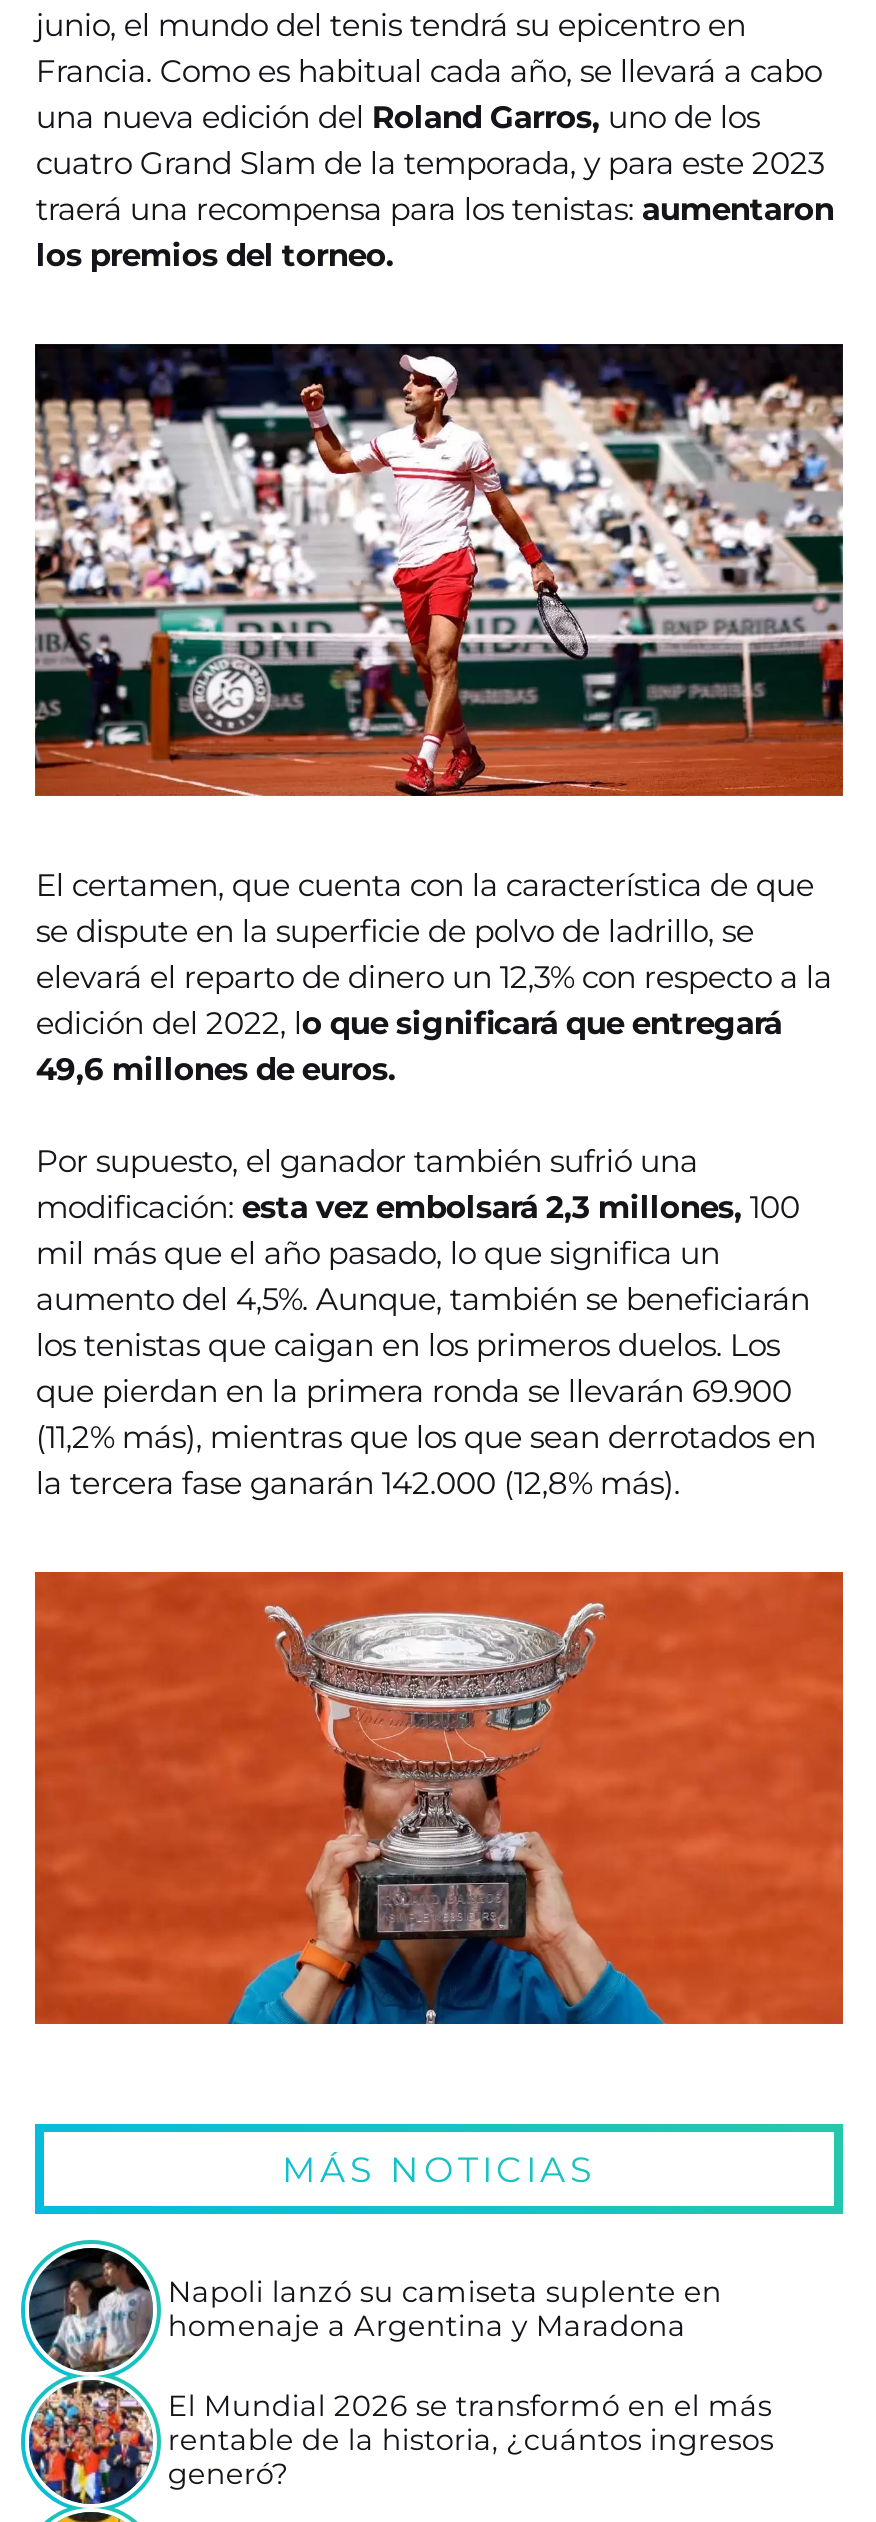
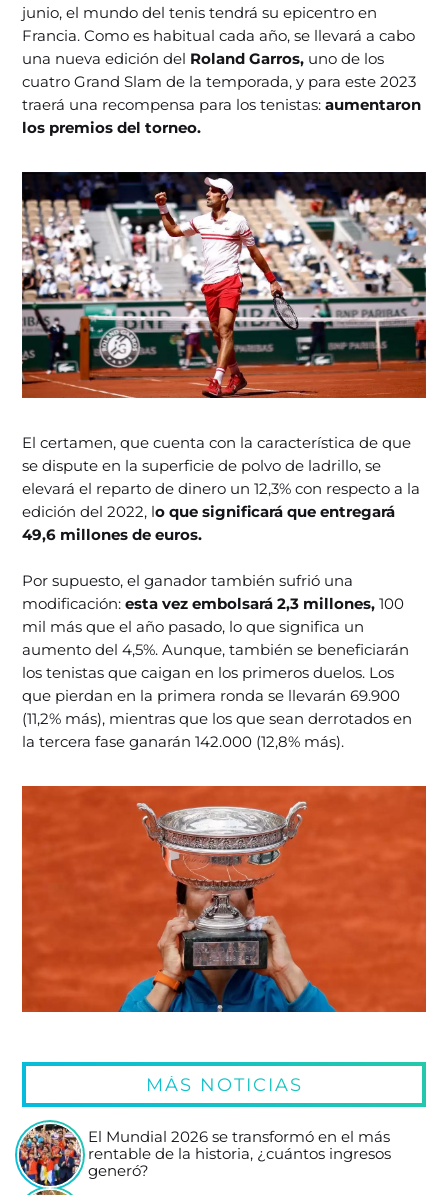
[31,2250,722,2372] [image] | Napoli lanzó su camiseta suplente en | homenaje a Argentina y Maradona -> none

